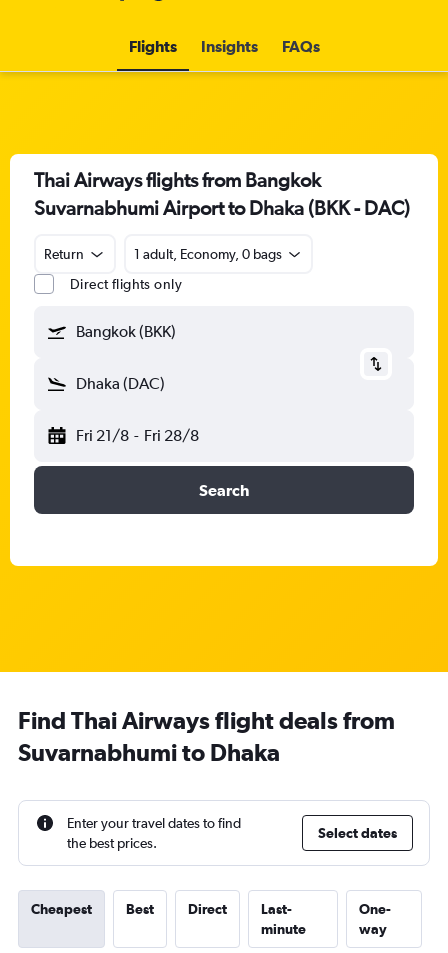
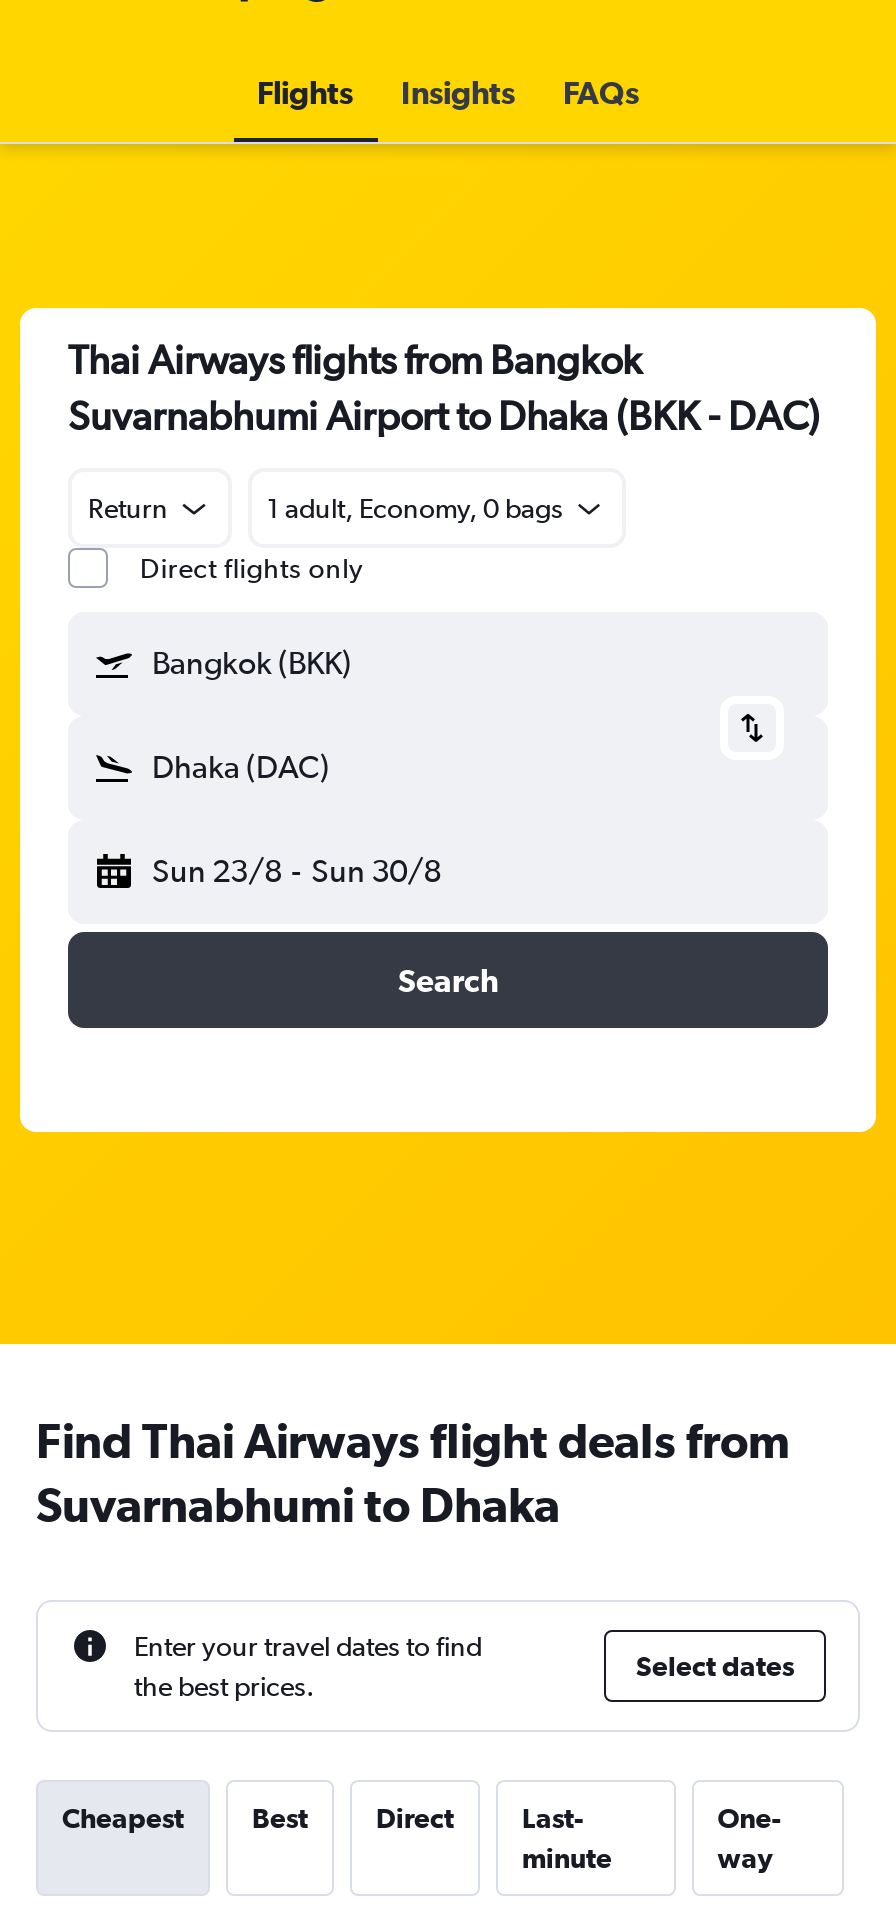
[76,426,199,445] Fri 21/8 - Fri 28/8 -> [152,852,441,890] Sun 23/8 - Sun 30/8

